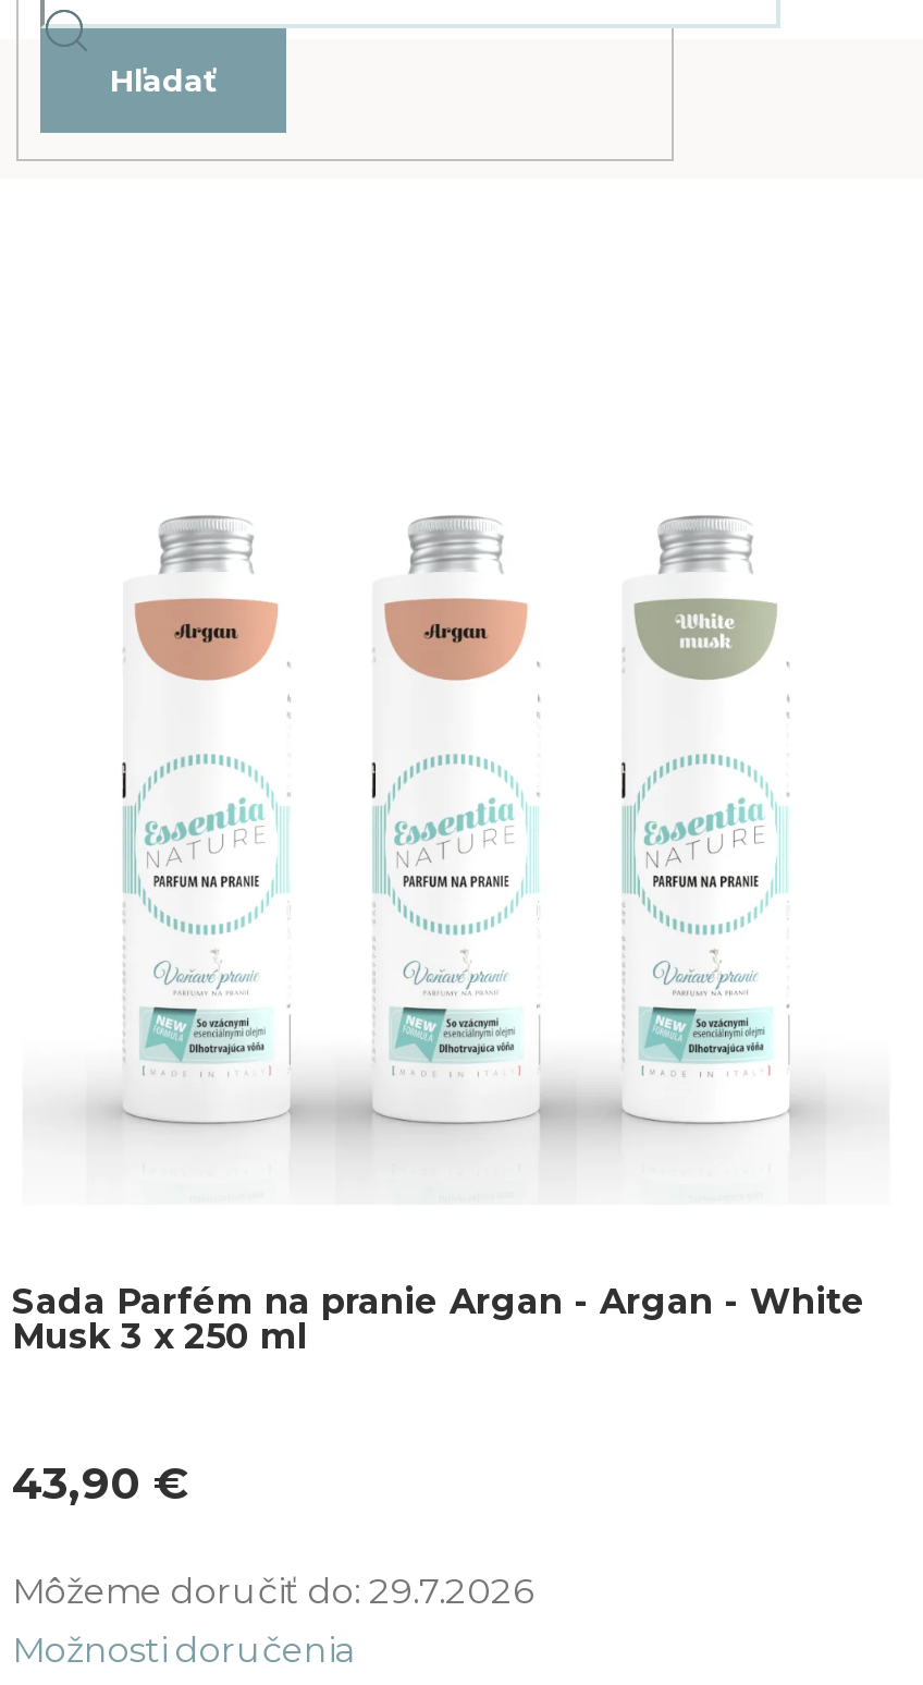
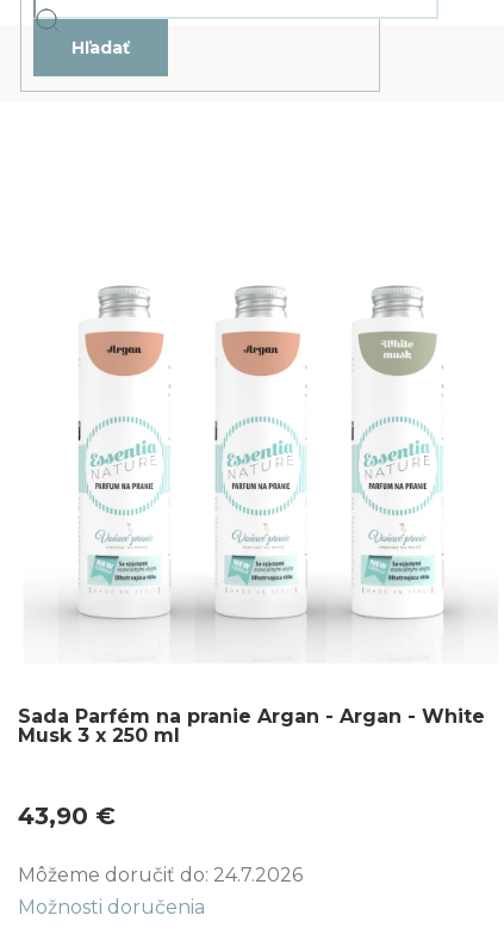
[12,1570,532,1612] Môžeme doručiť do: 29.7.2026 -> [18,864,303,886] Môžeme doručiť do: 24.7.2026

